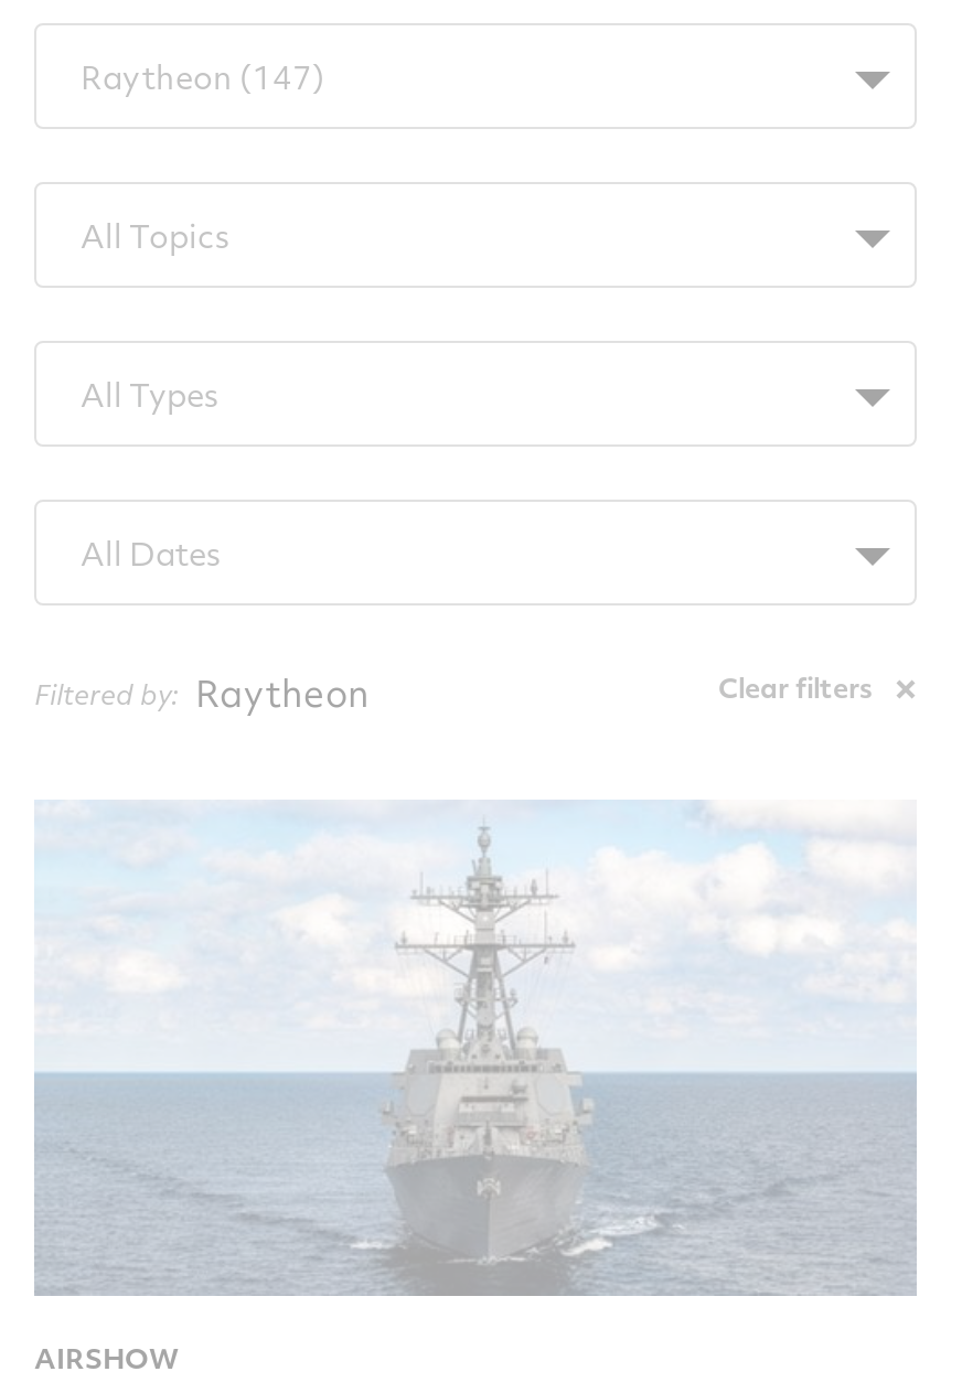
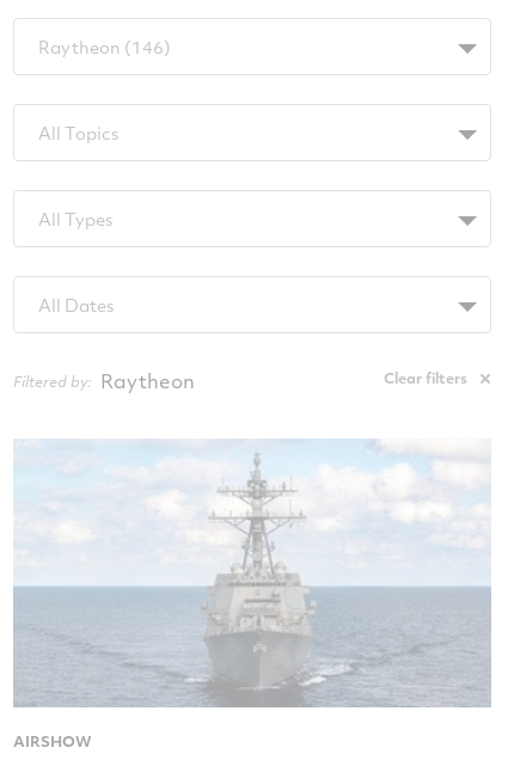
[81,53,325,97] Raytheon (147) -> [38,34,171,58] Raytheon (146)

